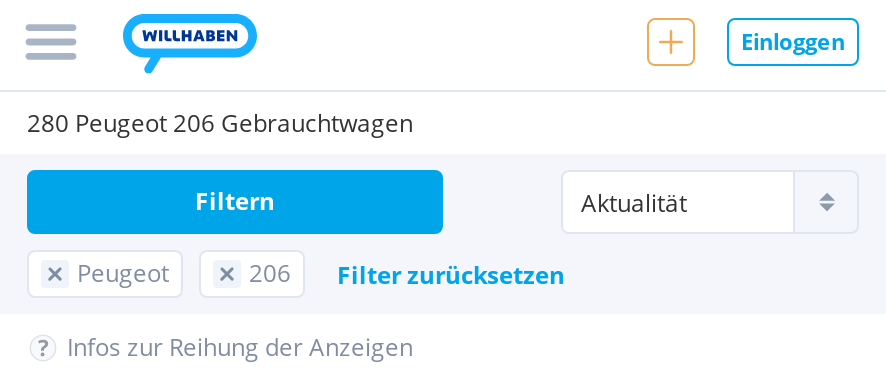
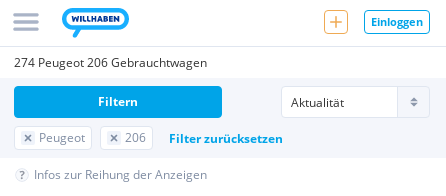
[27,106,413,140] 280 Peugeot 206 Gebrauchtwagen -> [14,54,207,71] 274 Peugeot 206 Gebrauchtwagen

